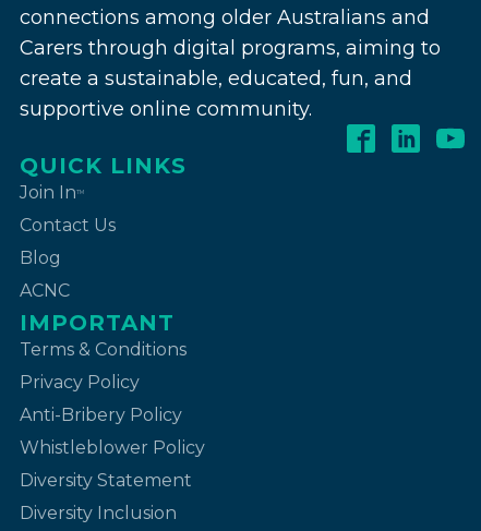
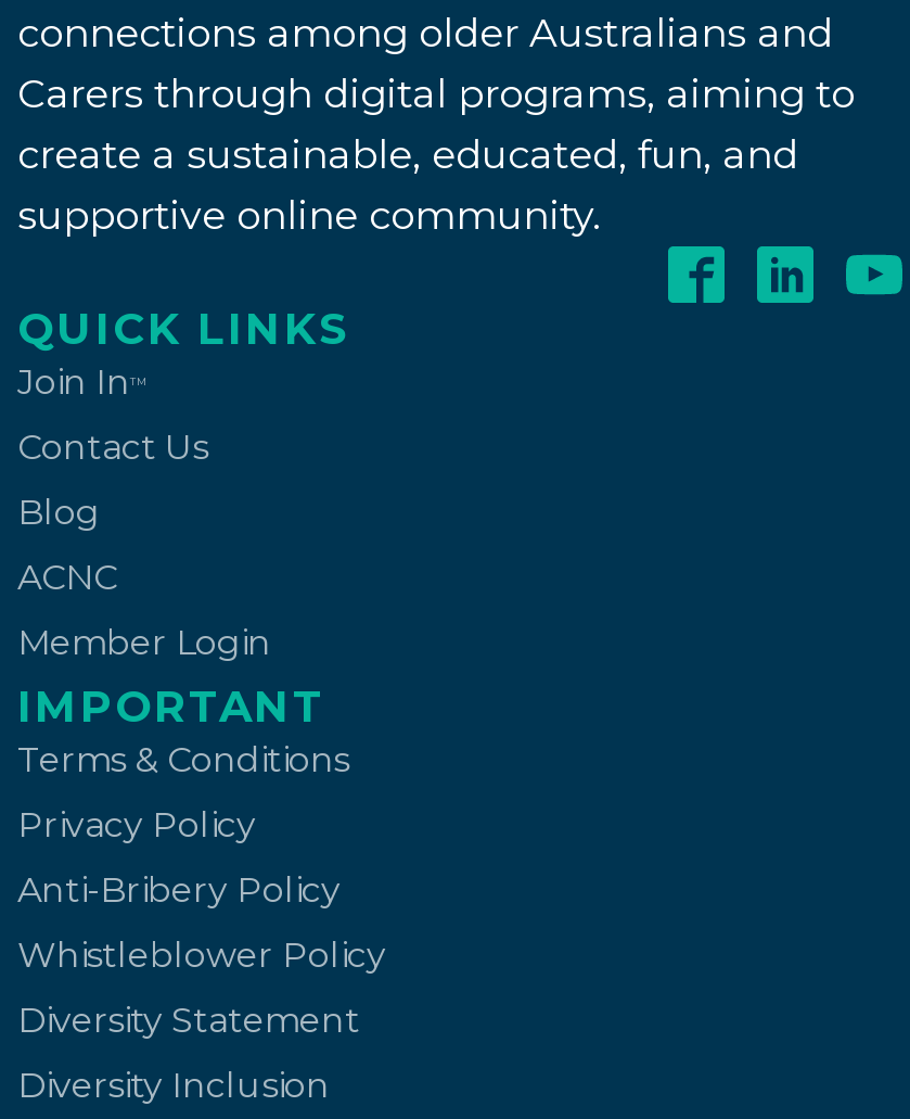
none -> [17,621,271,663] Member Login

